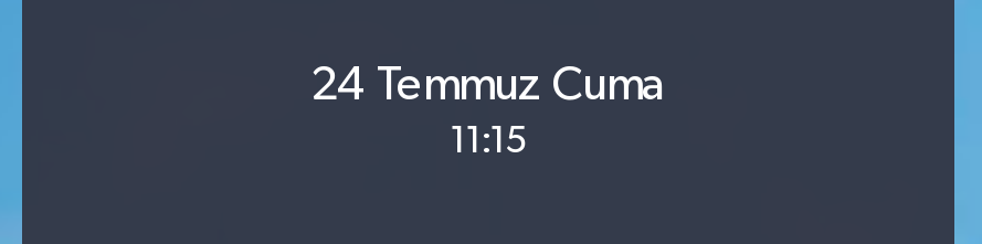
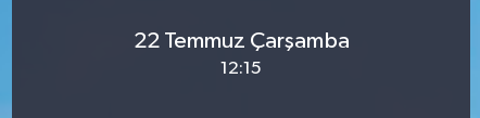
[310,63,666,162] 24 Temmuz Cuma | 11:15 -> [133,30,349,78] 22 Temmuz Çarşamba | 12:15

